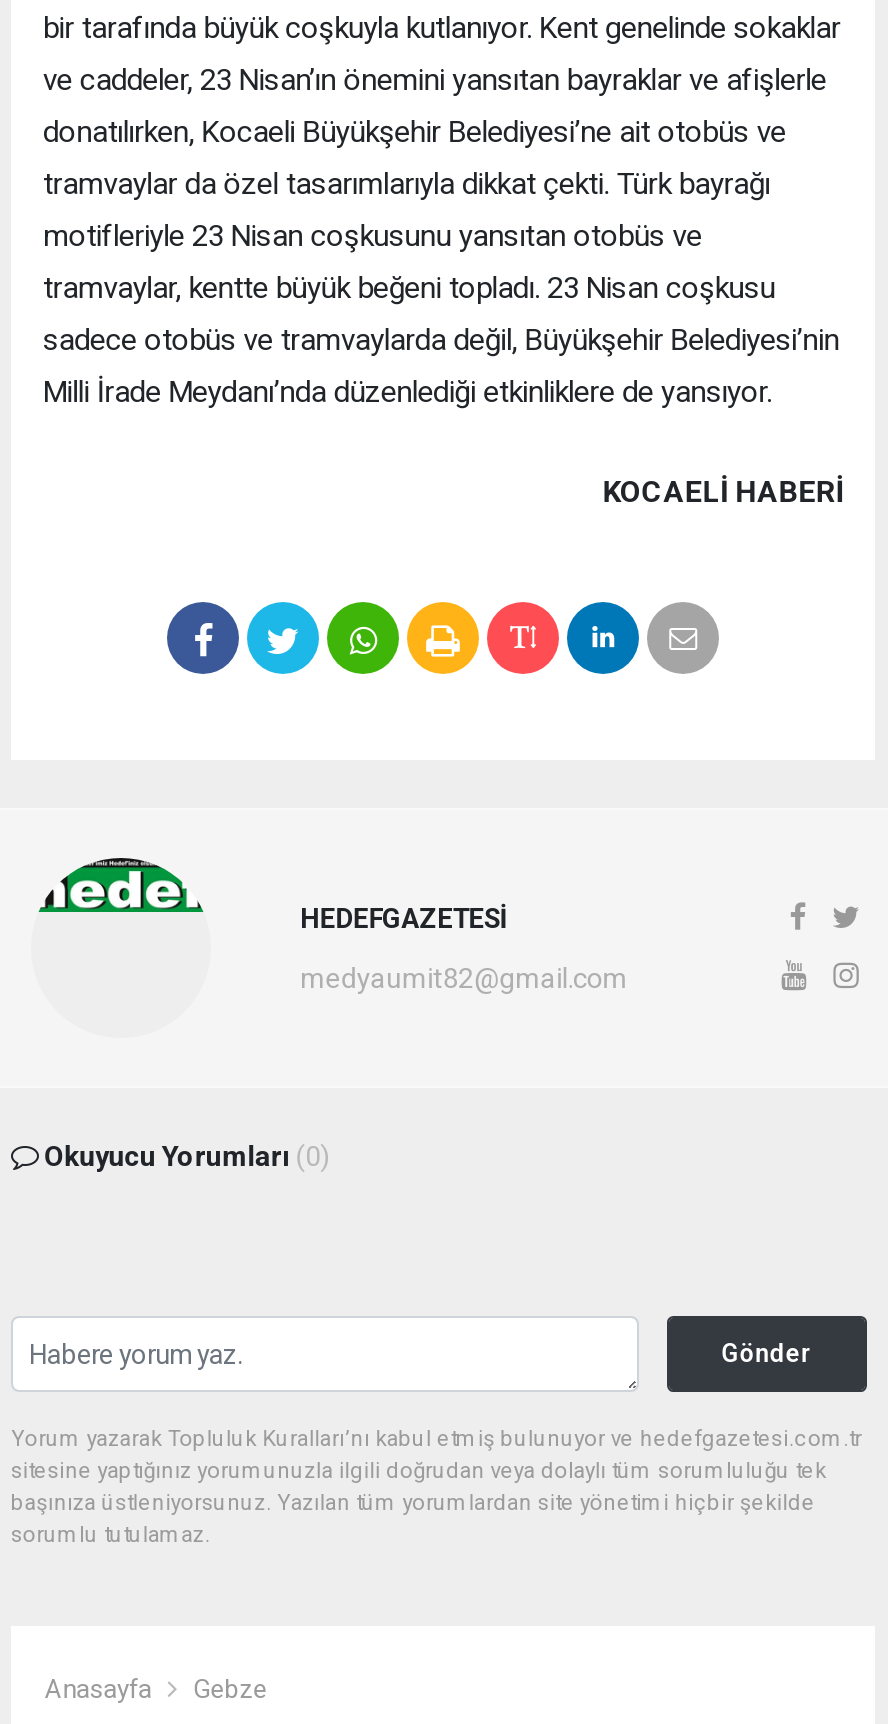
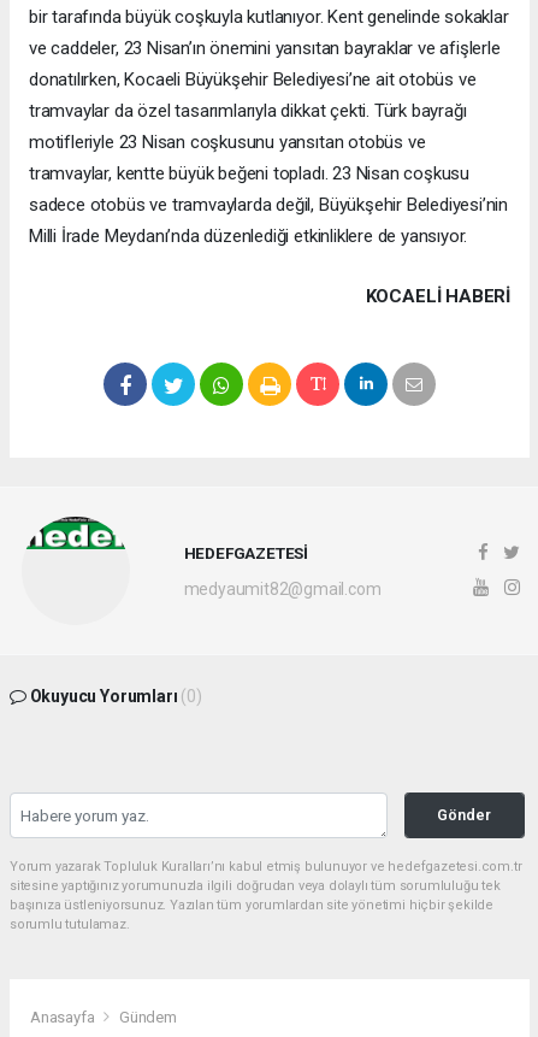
[193,1674,267,1704] Gebze -> [119,1008,177,1026] Gündem

